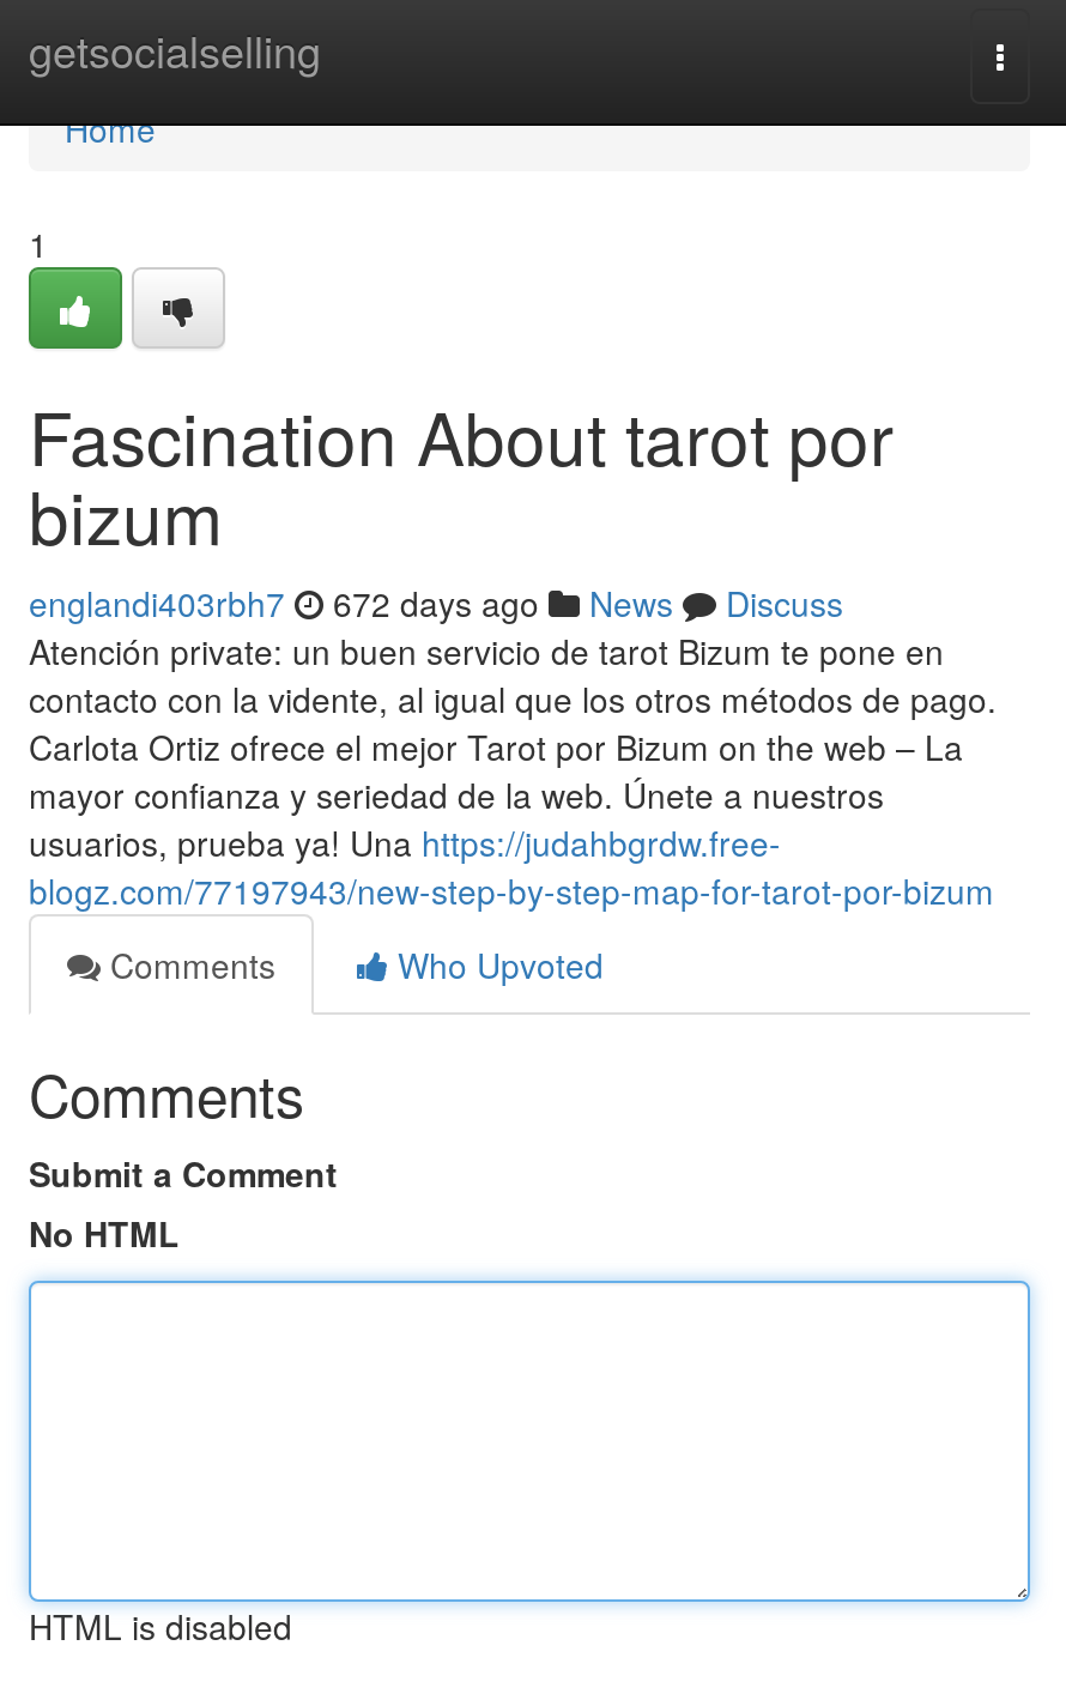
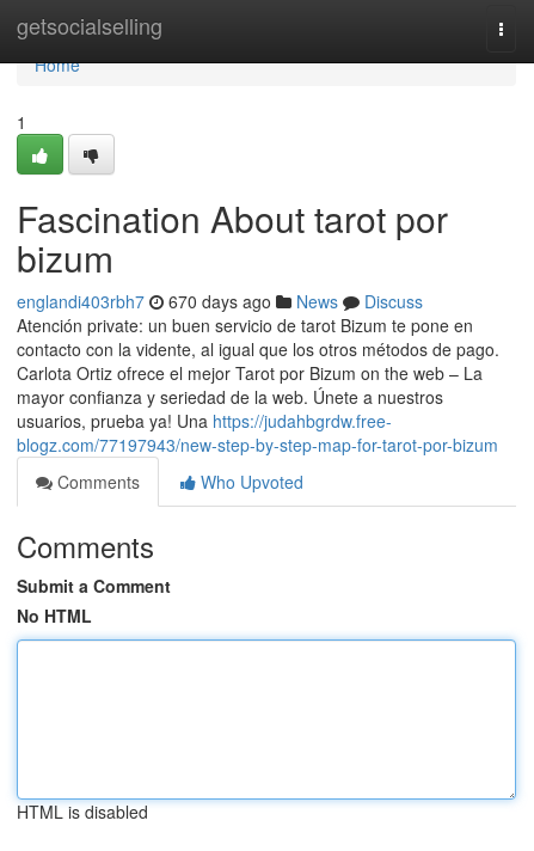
[29,579,843,627] englandi403rbh7 672 days ago News Discuss -> [17,289,423,313] englandi403rbh7 670 days ago News Discuss

